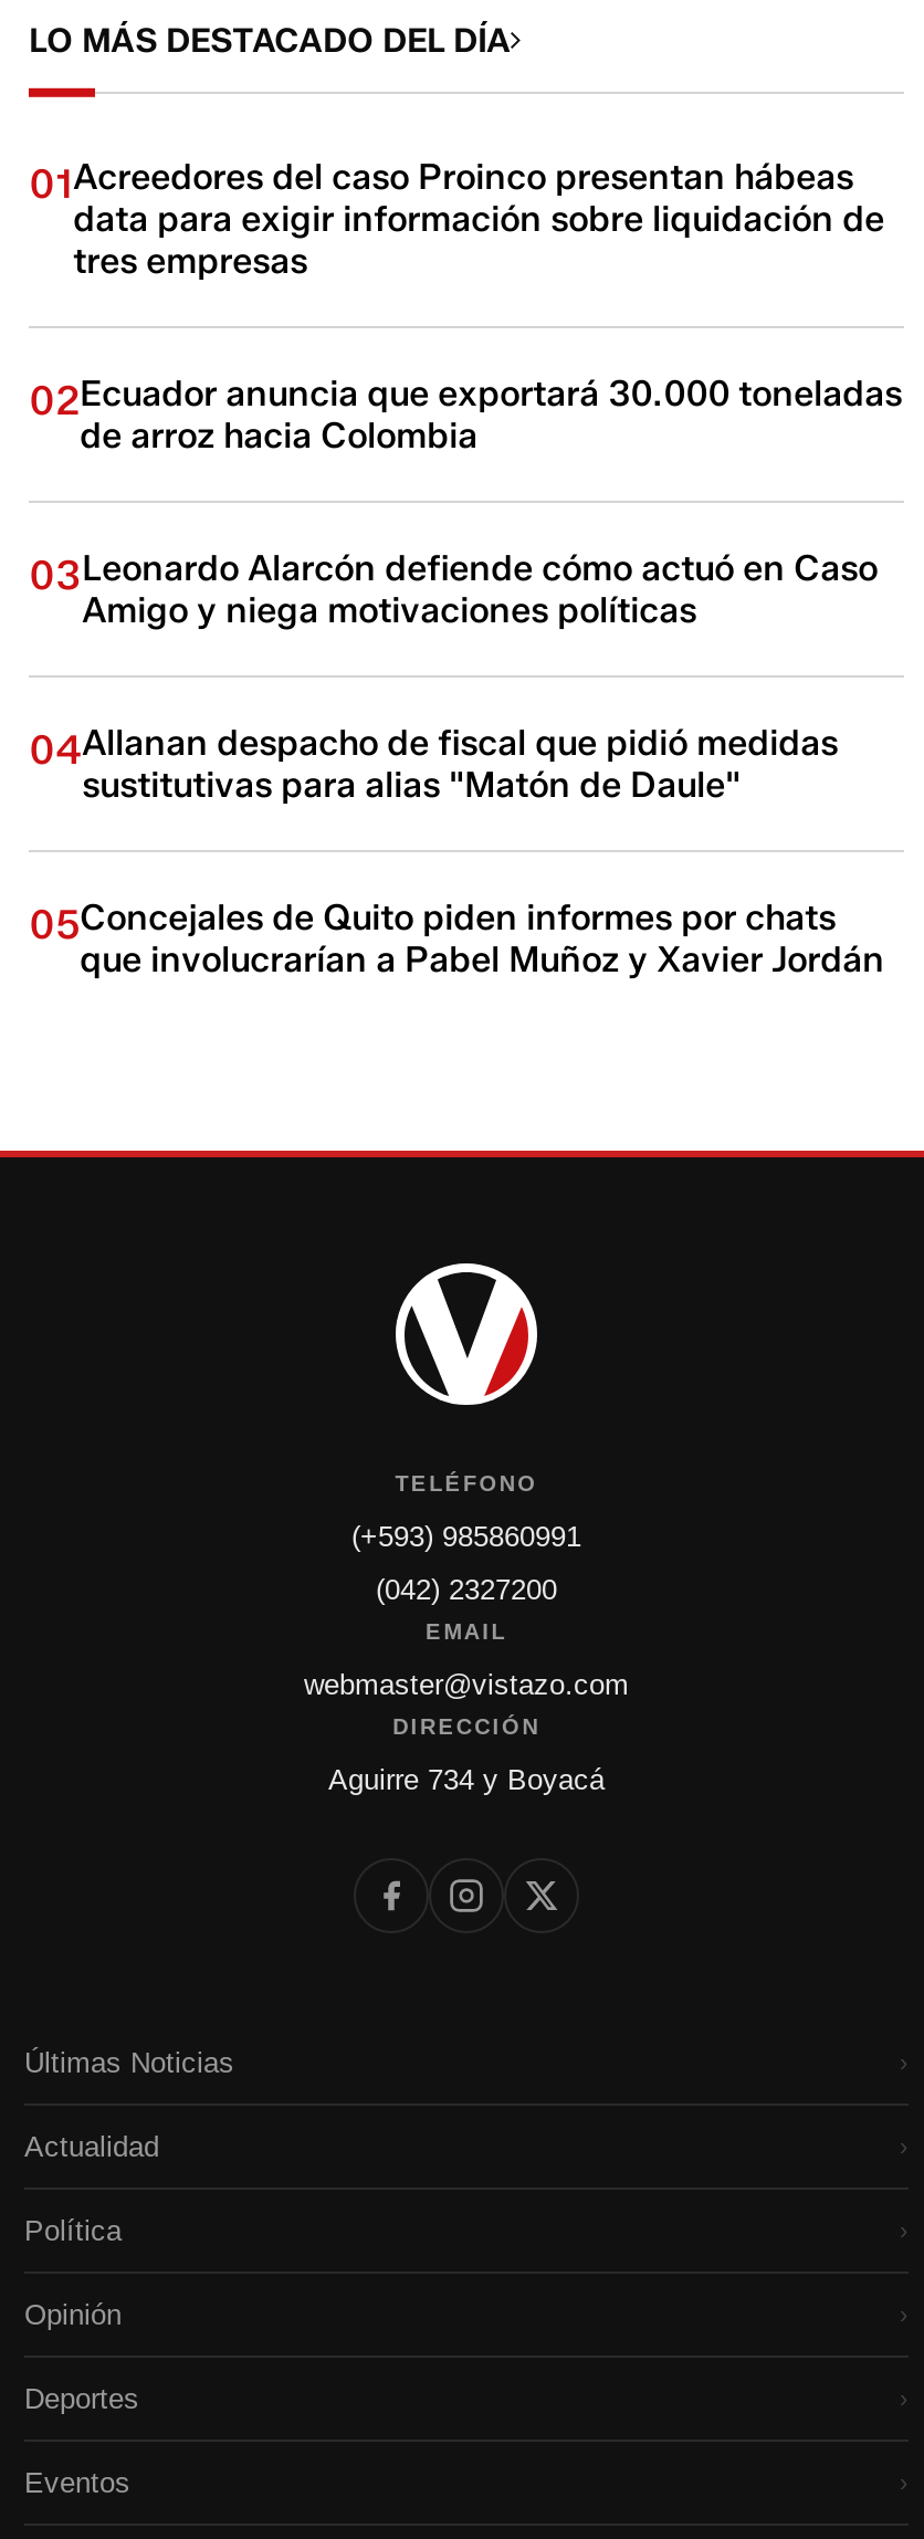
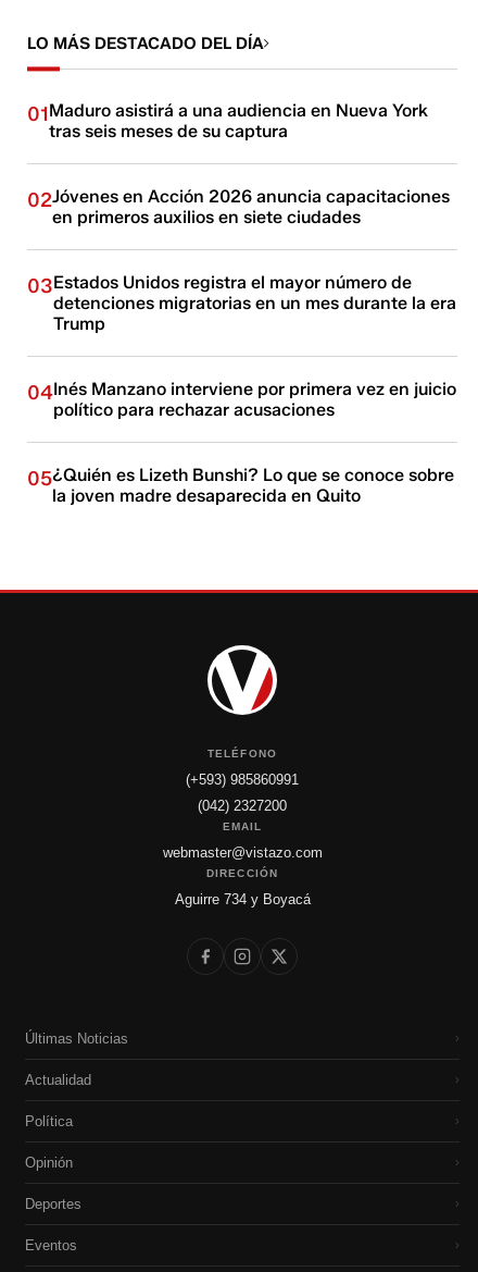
[29,155,884,281] 01Acreedores del caso Proinco presentan hábeas | data para exigir información sobre liquidación de | tres empresas -> [27,100,428,141] 01Maduro asistirá a una audiencia en Nueva York | tras seis meses de su captura
[29,372,902,456] 02Ecuador anuncia que exportará 30.000 toneladas | de arroz hacia Colombia -> [27,186,450,227] 02Jóvenes en Acción 2026 anuncia capacitaciones | en primeros auxilios en siete ciudades
[29,547,878,631] 03Leonardo Alarcón defiende cómo actuó en Caso | Amigo y niega motivaciones políticas -> [27,272,456,334] 03Estados Unidos registra el mayor número de | detenciones migratorias en un mes durante la era | Trump
[29,721,838,805] 04Allanan despacho de fiscal que pidió medidas | sustitutivas para alias "Matón de Daule" -> [27,378,456,420] 04Inés Manzano interviene por primera vez en juicio | político para rechazar acusaciones
[29,896,884,980] 05Concejales de Quito piden informes por chats | que involucrarían a Pabel Muñoz y Xavier Jordán -> [27,464,454,506] 05¿Quién es Lizeth Bunshi? Lo que se conoce sobre | la joven madre desaparecida en Quito

